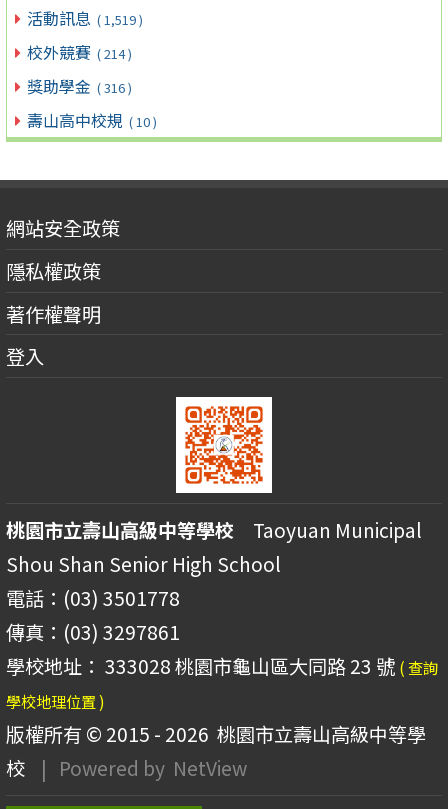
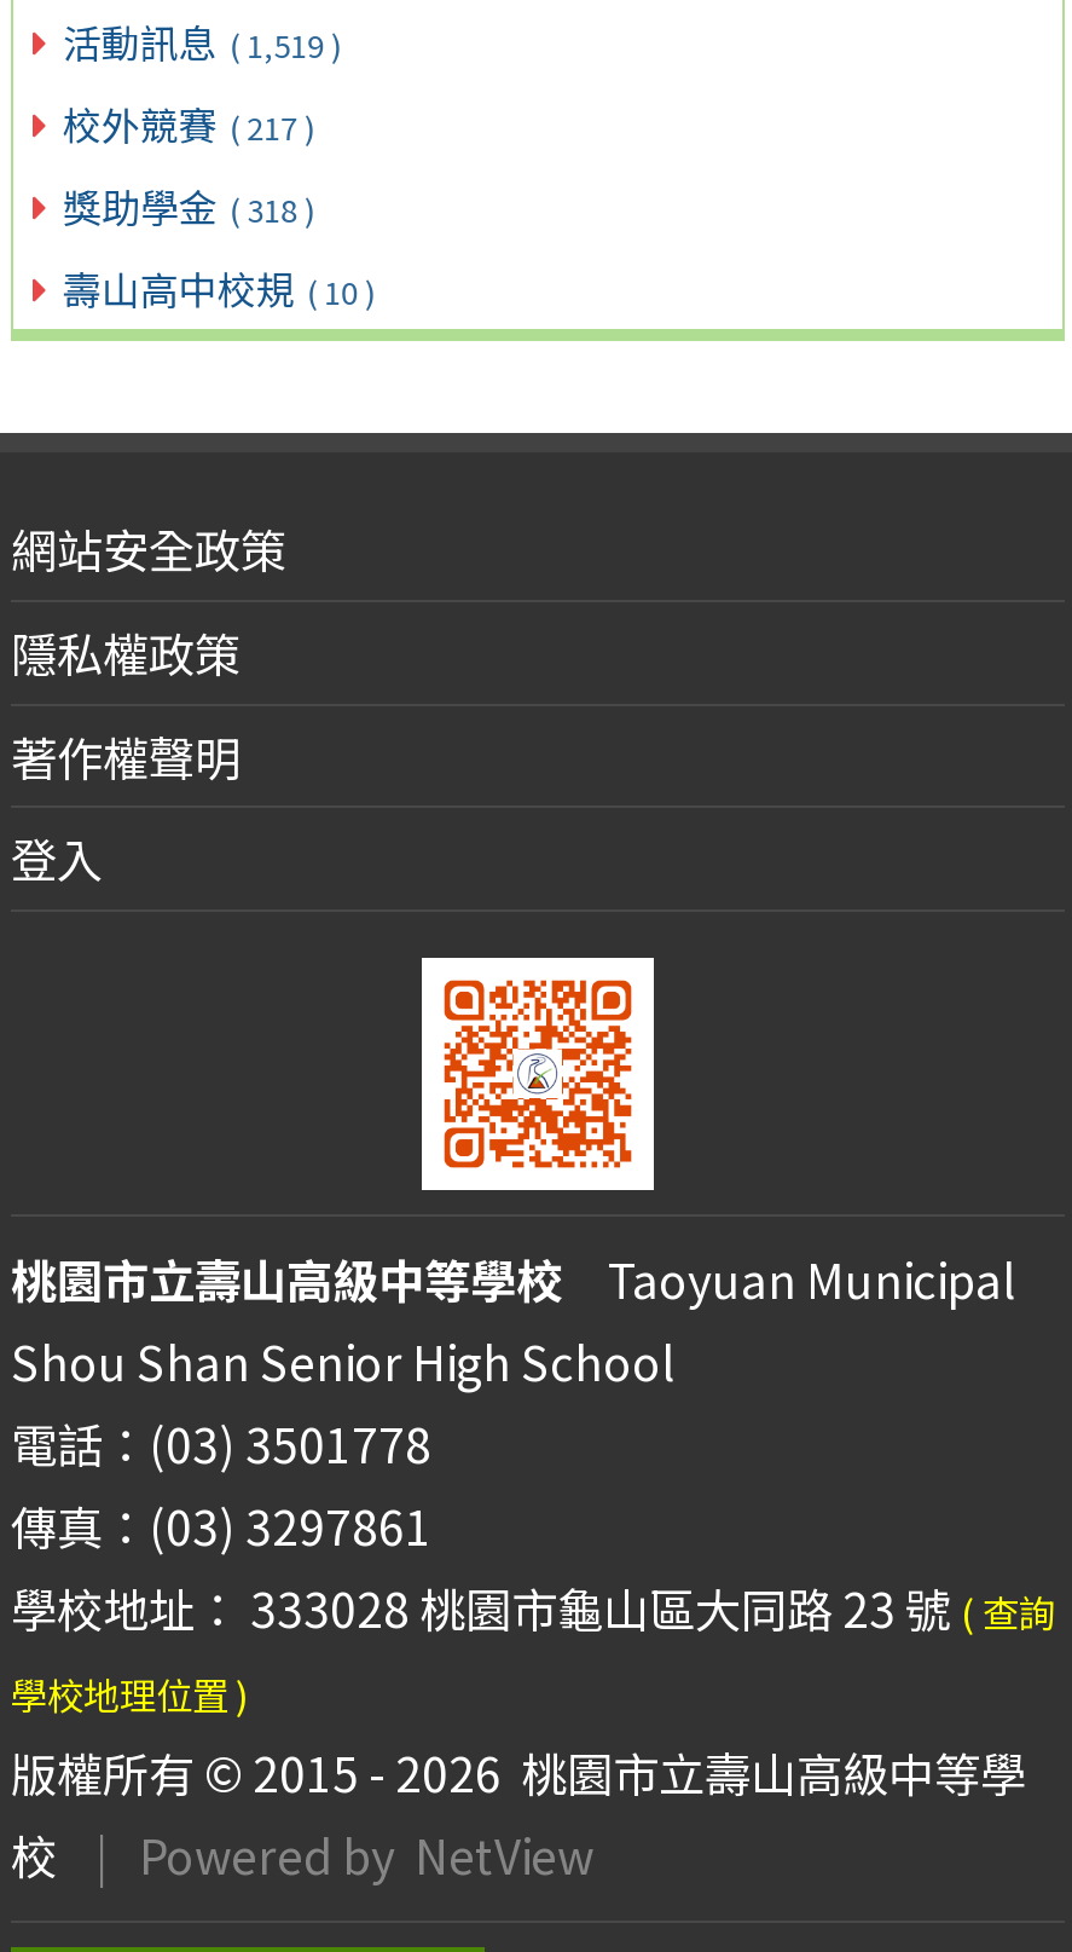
[27,40,132,64] 校外競賽 ( 214 ) -> [63,94,315,152] 校外競賽 ( 217 )
[27,74,132,98] 獎助學金 ( 316 ) -> [63,176,315,234] 獎助學金 ( 318 )

